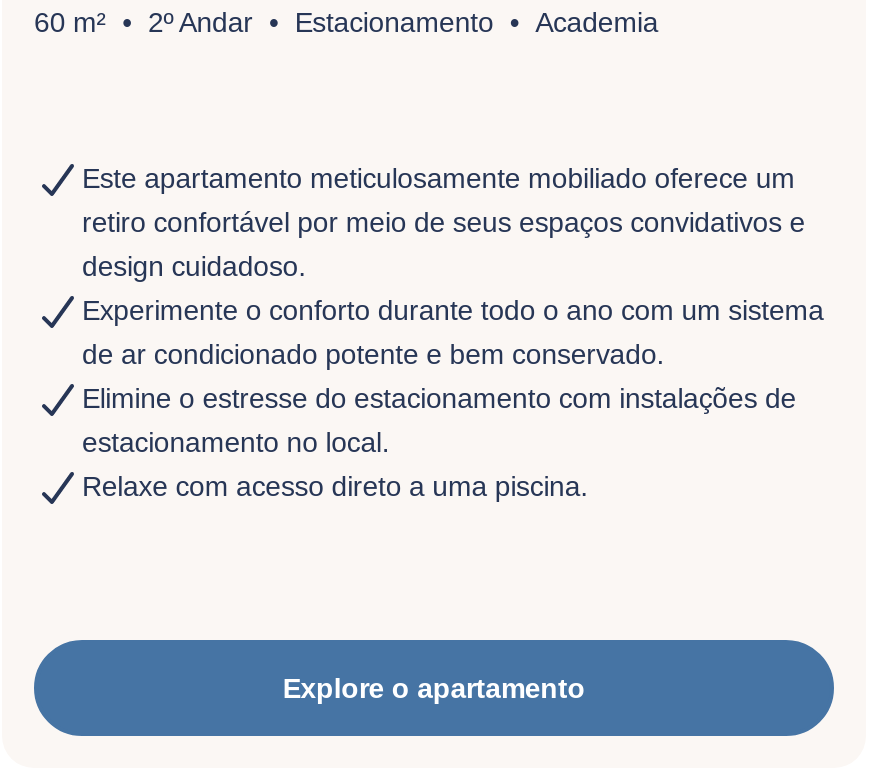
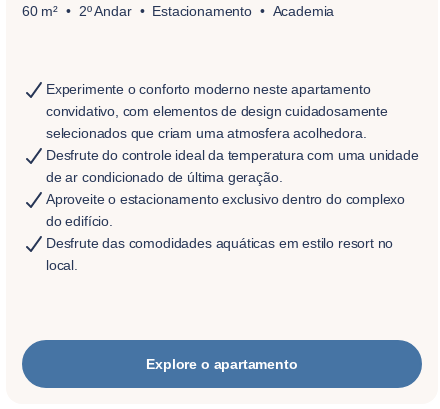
[82,162,824,502] Este apartamento meticulosamente mobiliado oferece um | retiro confortável por meio de seus espaços convidativos e | design cuidadoso. | Experimente o conforto durante todo o ano com um sistema | de ar condicionado potente e bem conservado. | Elimine o estresse do estacionamento com instalações de | estacionamento no local. | Relaxe com acesso direto a uma piscina. -> [46,81,419,273] Experimente o conforto moderno neste apartamento | convidativo, com elementos de design cuidadosamente | selecionados que criam uma atmosfera acolhedora. | Desfrute do controle ideal da temperatura com uma unidade | de ar condicionado de última geração. | Aproveite o estacionamento exclusivo dentro do complexo | do edifício. | Desfrute das comodidades aquáticas em estilo resort no | local.

